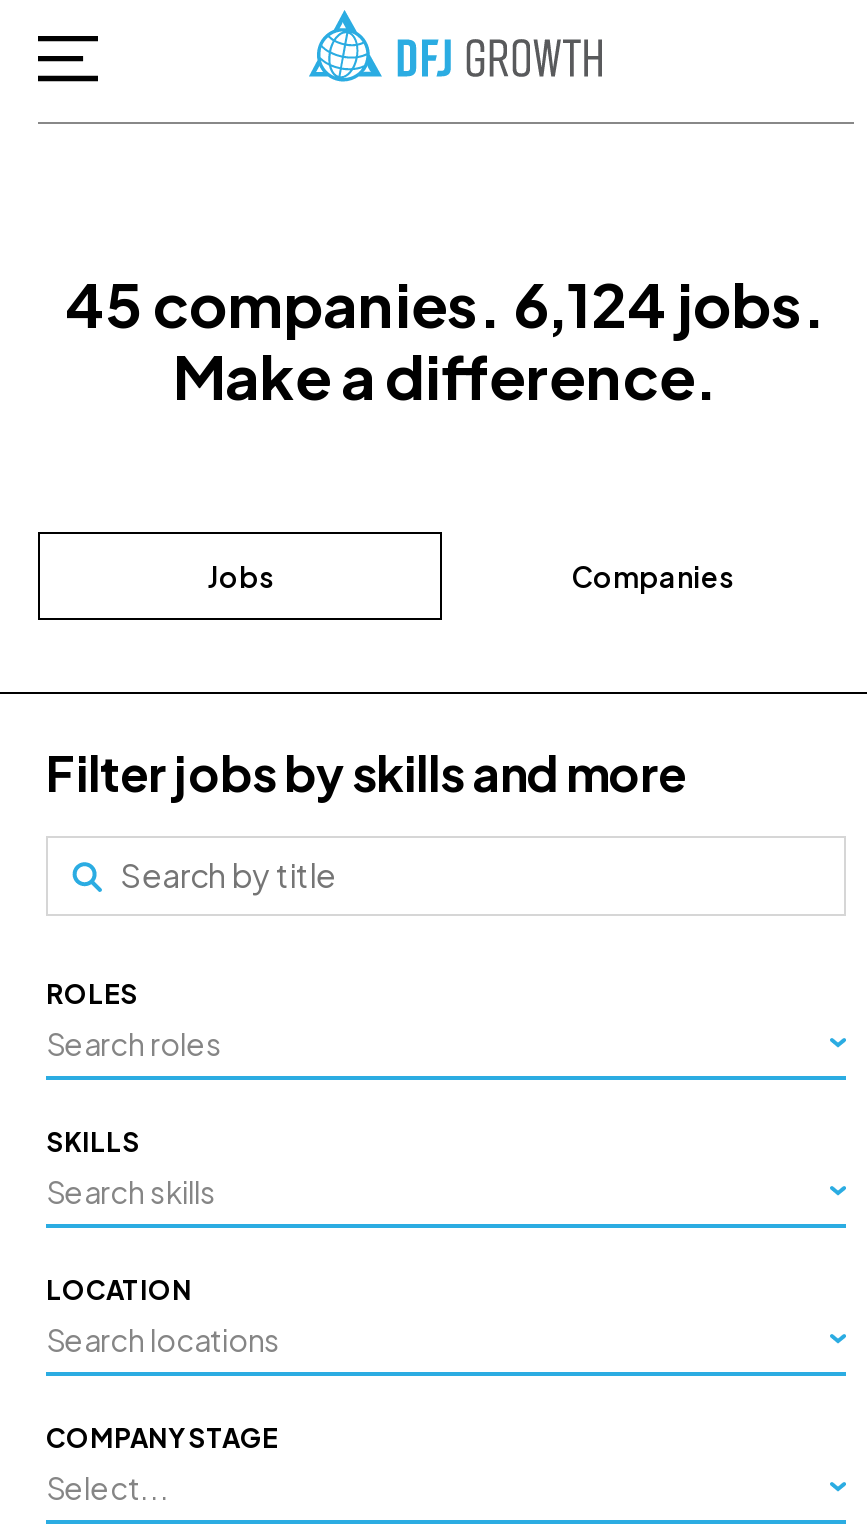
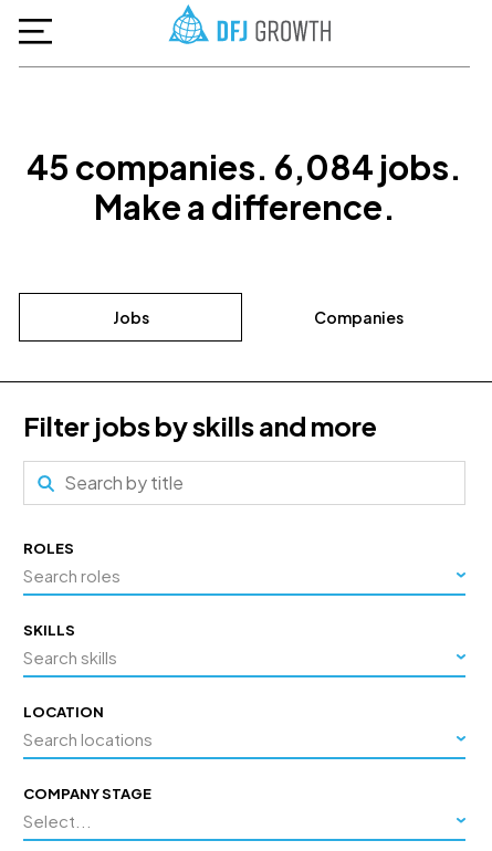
[65,266,827,342] 45 companies. 6,124 jobs. -> [27,146,462,188] 45 companies. 6,084 jobs.

